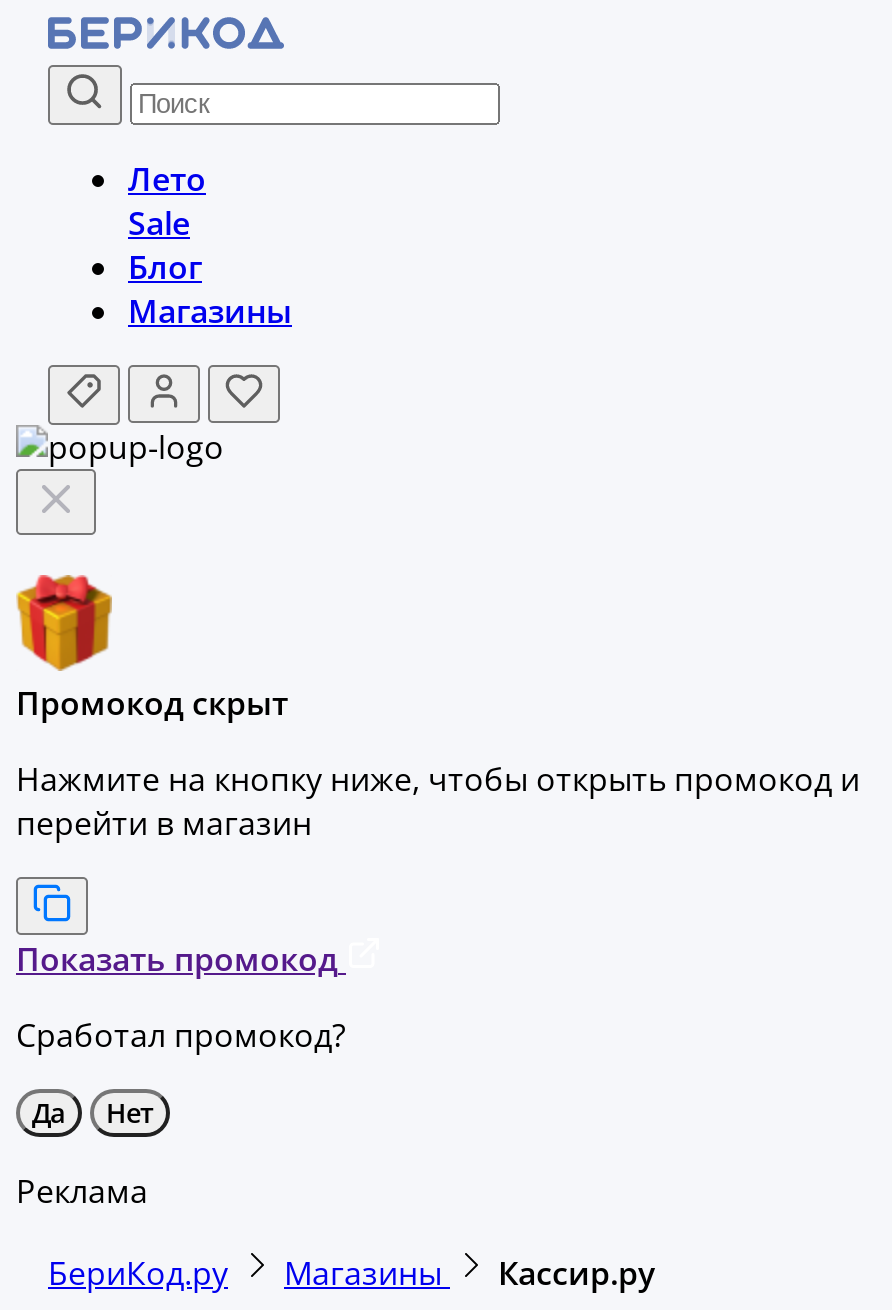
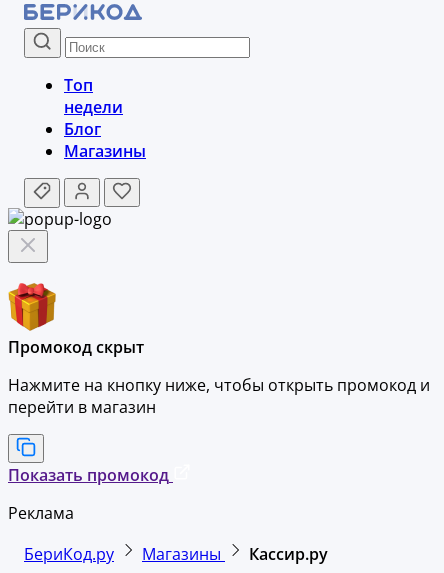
[128,157,206,245] Лето | Sale -> [64,74,123,118] Топ | недели
[16,1013,346,1131] Сработал промокод? | Да | Нет -> none

